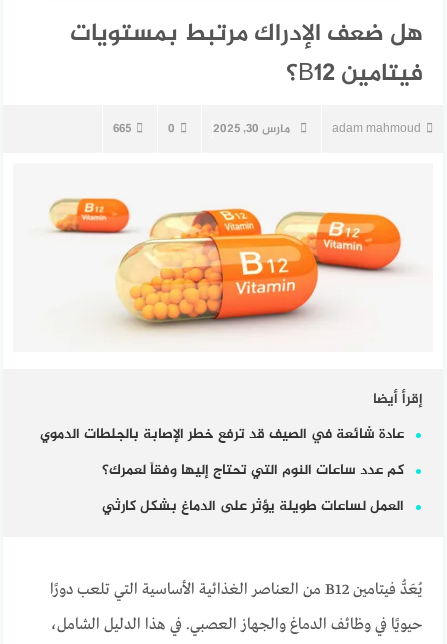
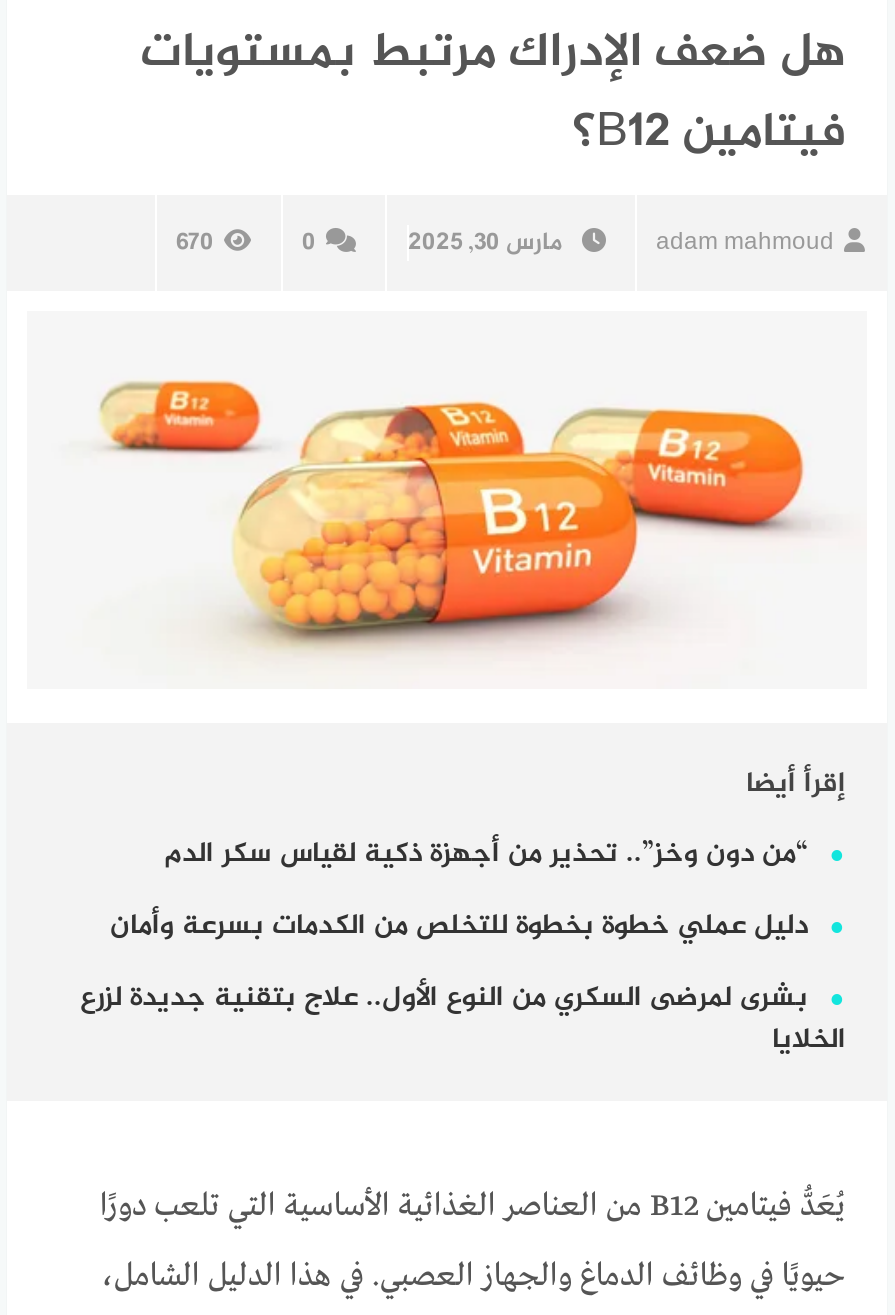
[112,119,130,139] 665 -> [176,223,214,263] 670
[39,423,403,446] عادة شائعة في الصيف قد ترفع خطر الإصابة بالجلطات الدموي -> [164,830,808,876] “من دون وخز”.. تحذير من أجهزة ذكية لقياس سكر الدم
[101,459,403,482] كم عدد ساعات النوم التي تحتاج إليها وفقاً لعمرك؟ -> [110,902,808,948] دليل عملي خطوة بخطوة للتخلص من الكدمات بسرعة وأمان
[101,495,403,518] العمل لساعات طويلة يؤثر على الدماغ بشكل كارثي -> [80,974,846,1062] بشرى لمرضى السكري من النوع الأول.. علاج بتقنية جديدة لزرع | الخلايا

